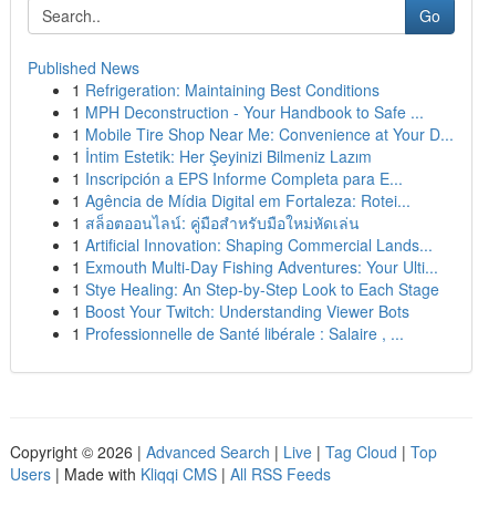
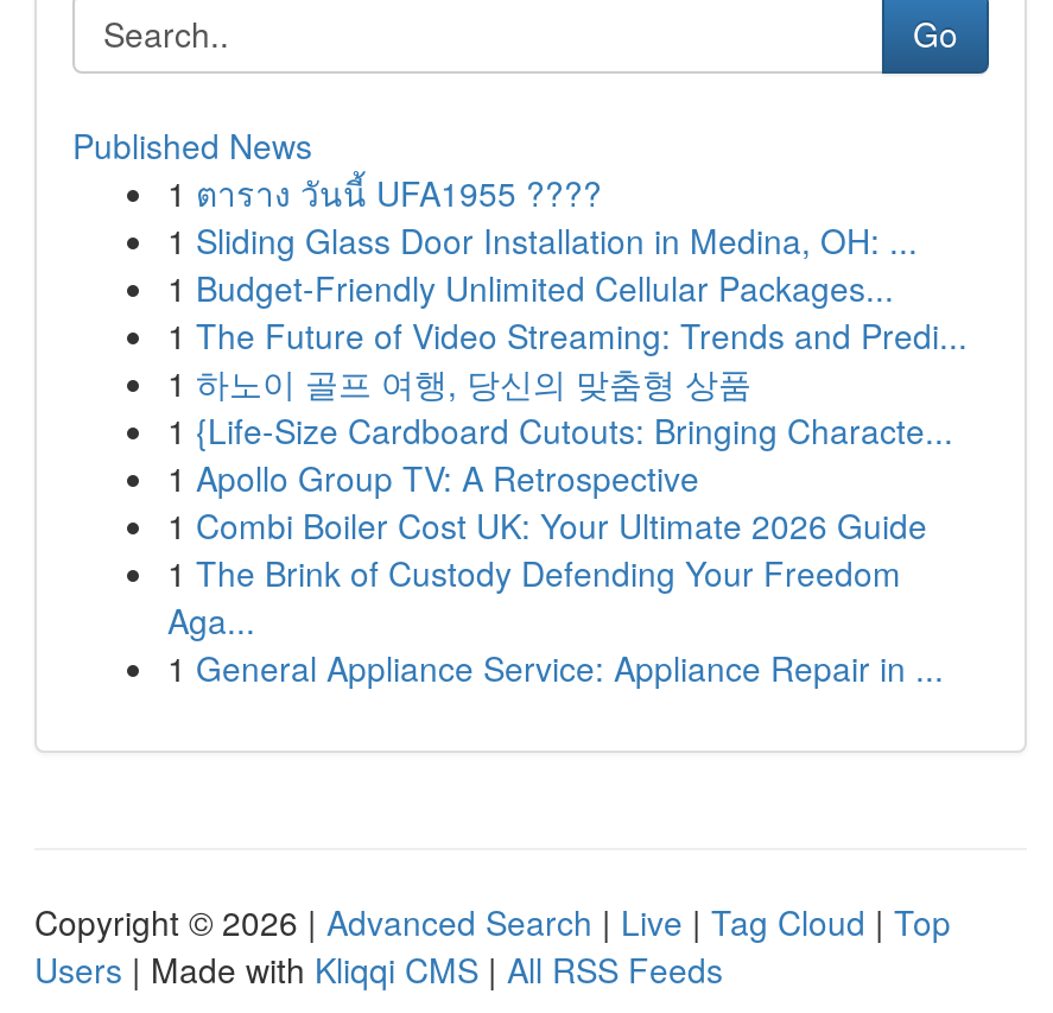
[72,79,454,344] 1 Refrigeration: Maintaining Best Conditions | 1 MPH Deconstruction - Your Handbook to Safe ... | 1 Mobile Tire Shop Near Me: Convenience at Your D... | 1 İntim Estetik: Her Şeyinizi Bilmeniz Lazım | 1 Inscripción a EPS Informe Completa para E... | 1 Agência de Mídia Digital em Fortaleza: Rotei... | 1 สล็อตออนไลน์: คู่มือสำหรับมือใหม่หัดเล่น | 1 Artificial Innovation: Shaping Commercial Lands... | 1 Exmouth Multi-Day Fishing Adventures: Your Ulti... | 1 Stye Healing: An Step-by-Step Look to Each Stage | 1 Boost Your Twitch: Understanding Viewer Bots | 1 Professionnelle de Santé libérale : Salaire , ... -> [167,169,968,691] 1 ตาราง วันนี้ UFA1955 ???? | 1 Sliding Glass Door Installation in Medina, OH: ... | 1 Budget-Friendly Unlimited Cellular Packages... | 1 The Future of Video Streaming: Trends and Predi... | 1 하노이 골프 여행, 당신의 맞춤형 상품 | 1 {Life-Size Cardboard Cutouts: Bringing Characte... | 1 Apollo Group TV: A Retrospective | 1 Combi Boiler Cost UK: Your Ultimate 2026 Guide | 1 The Brink of Custody Defending Your Freedom | Aga... | 1 General Appliance Service: Appliance Repair in ...

